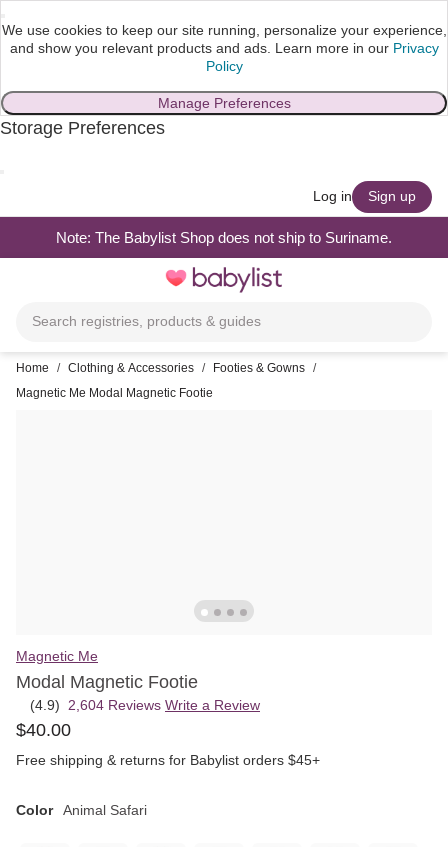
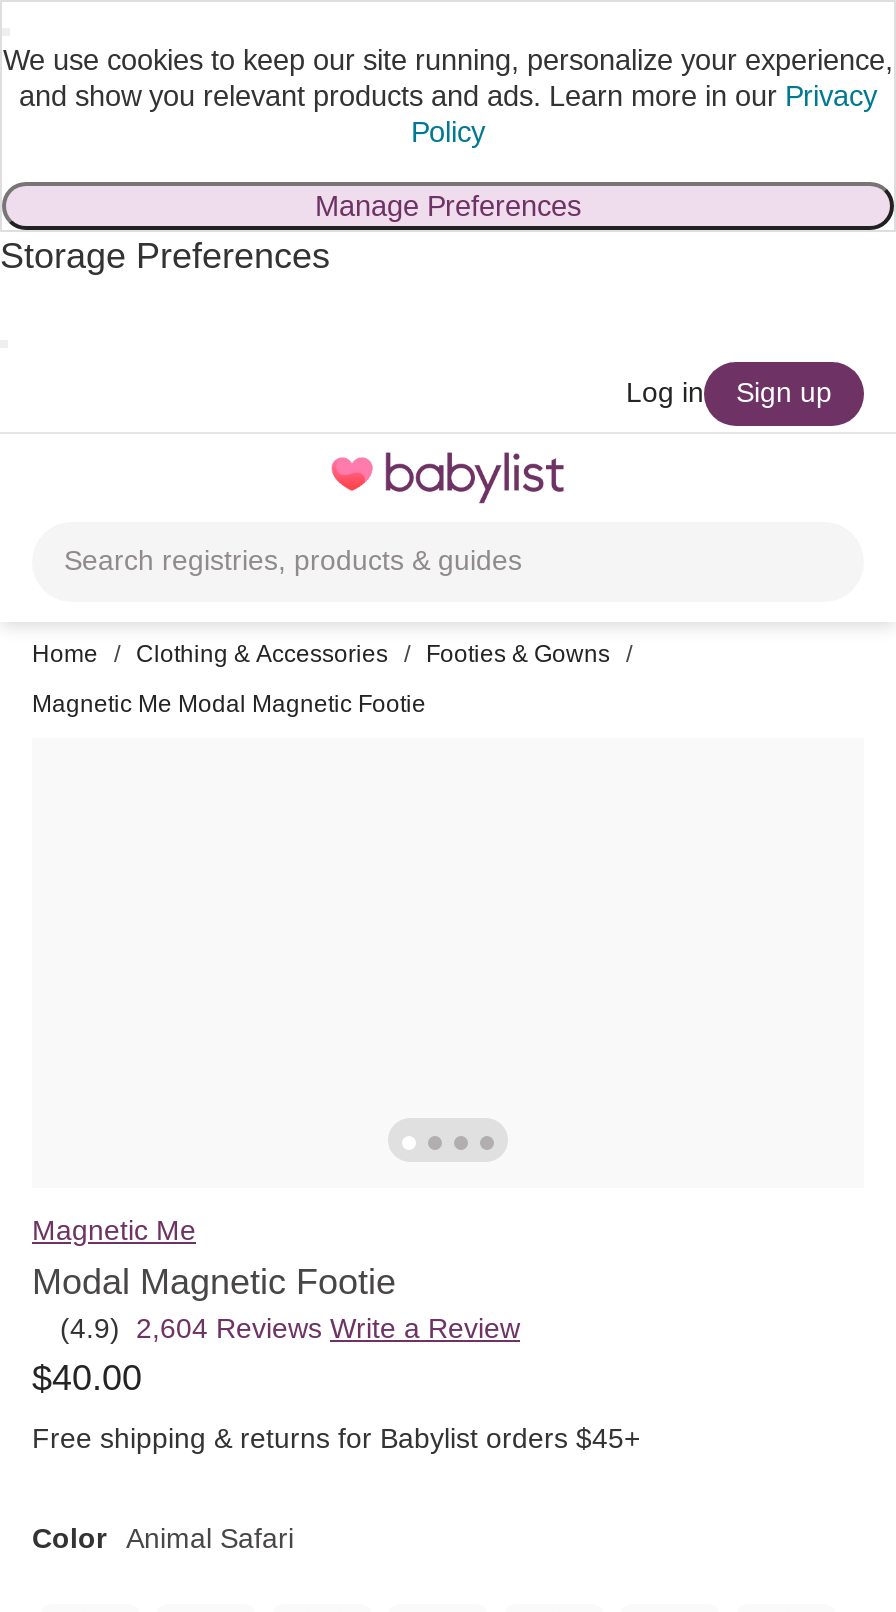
[56,228,392,245] Note: The Babylist Shop does not ship to Suriname. -> none

